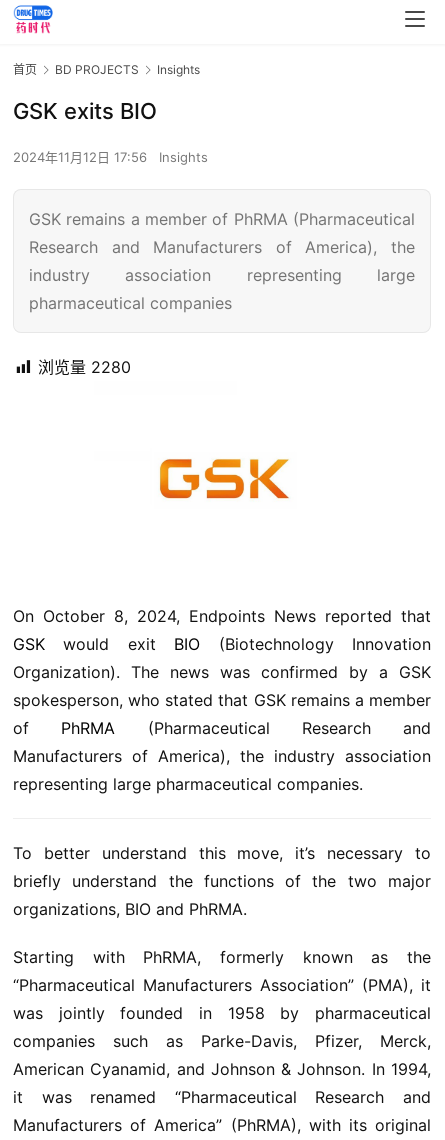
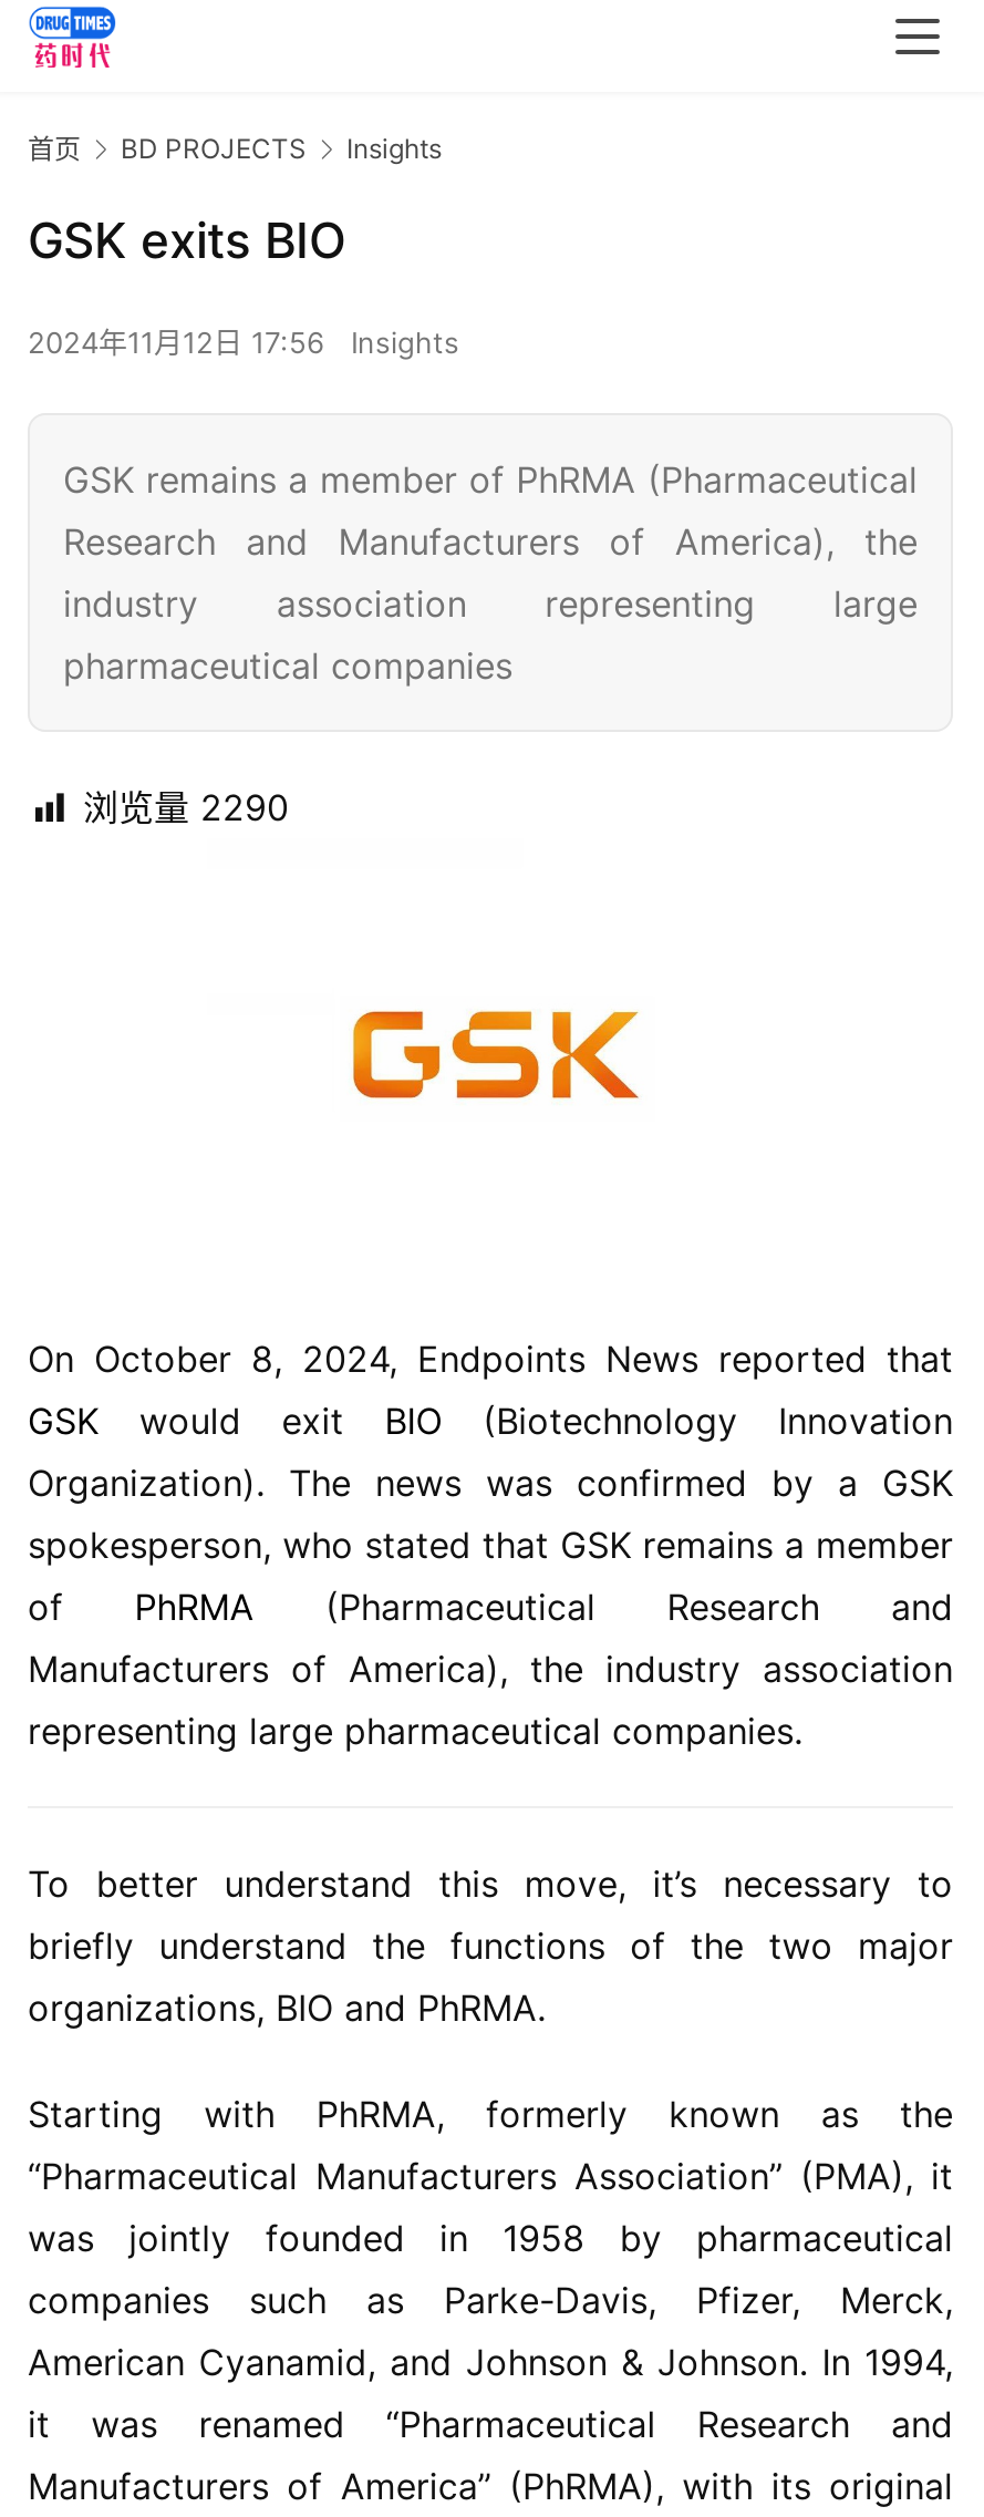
[38,357,131,377] 浏览量 2280 -> [83,786,289,830] 浏览量 2290

